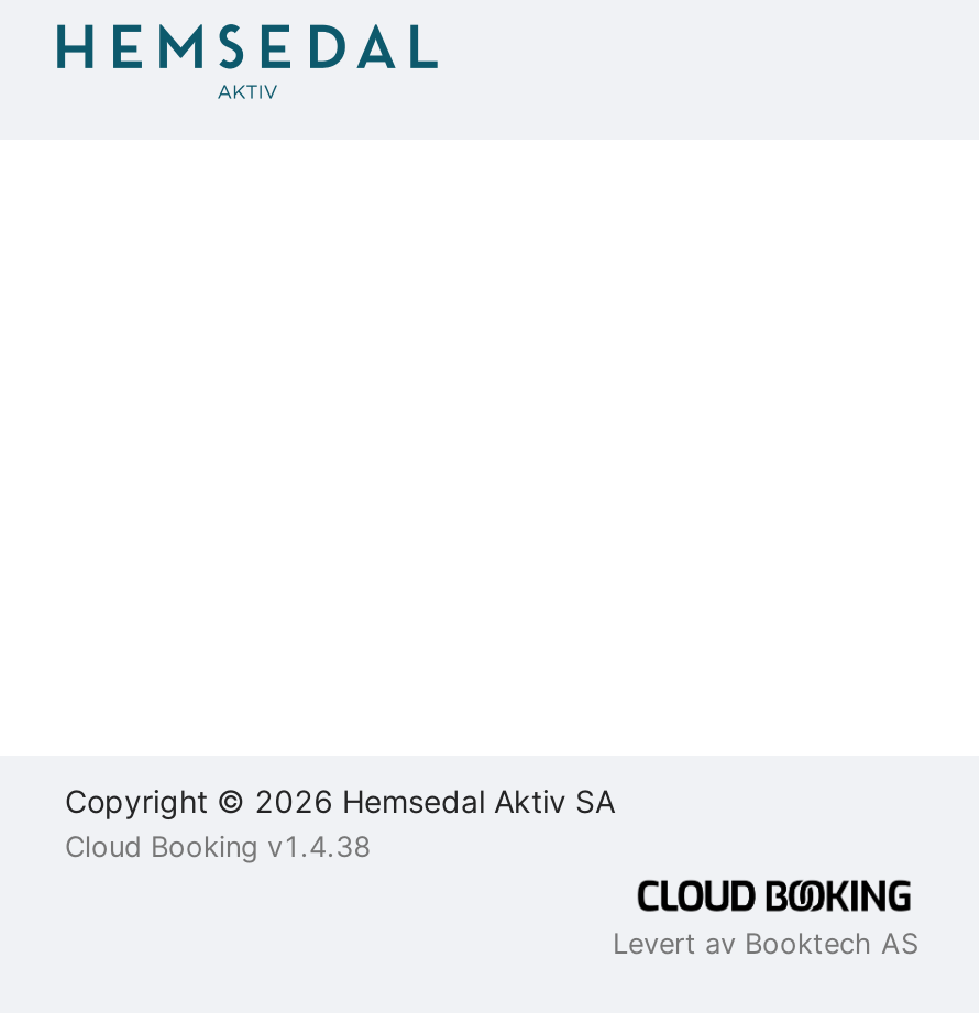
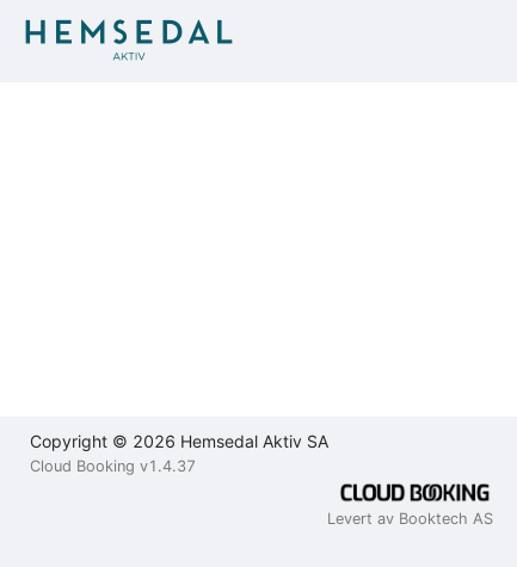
[65,830,371,863] Cloud Booking v1.4.38 -> [30,457,196,475] Cloud Booking v1.4.37

